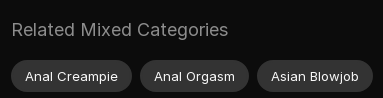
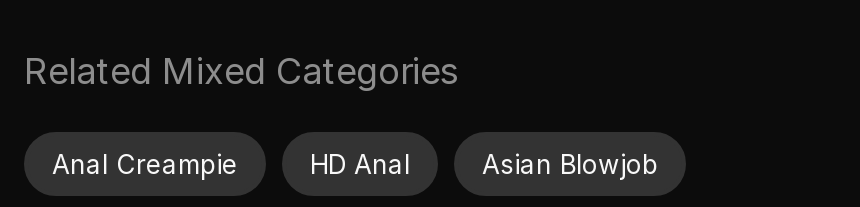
[154,67,235,83] Anal Orgasm -> [310,147,410,179] HD Anal

